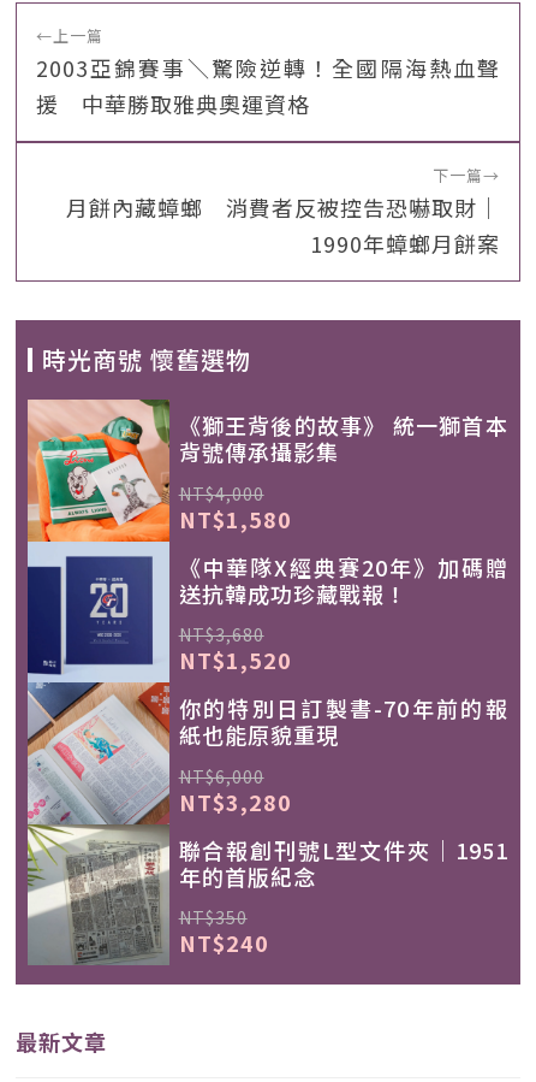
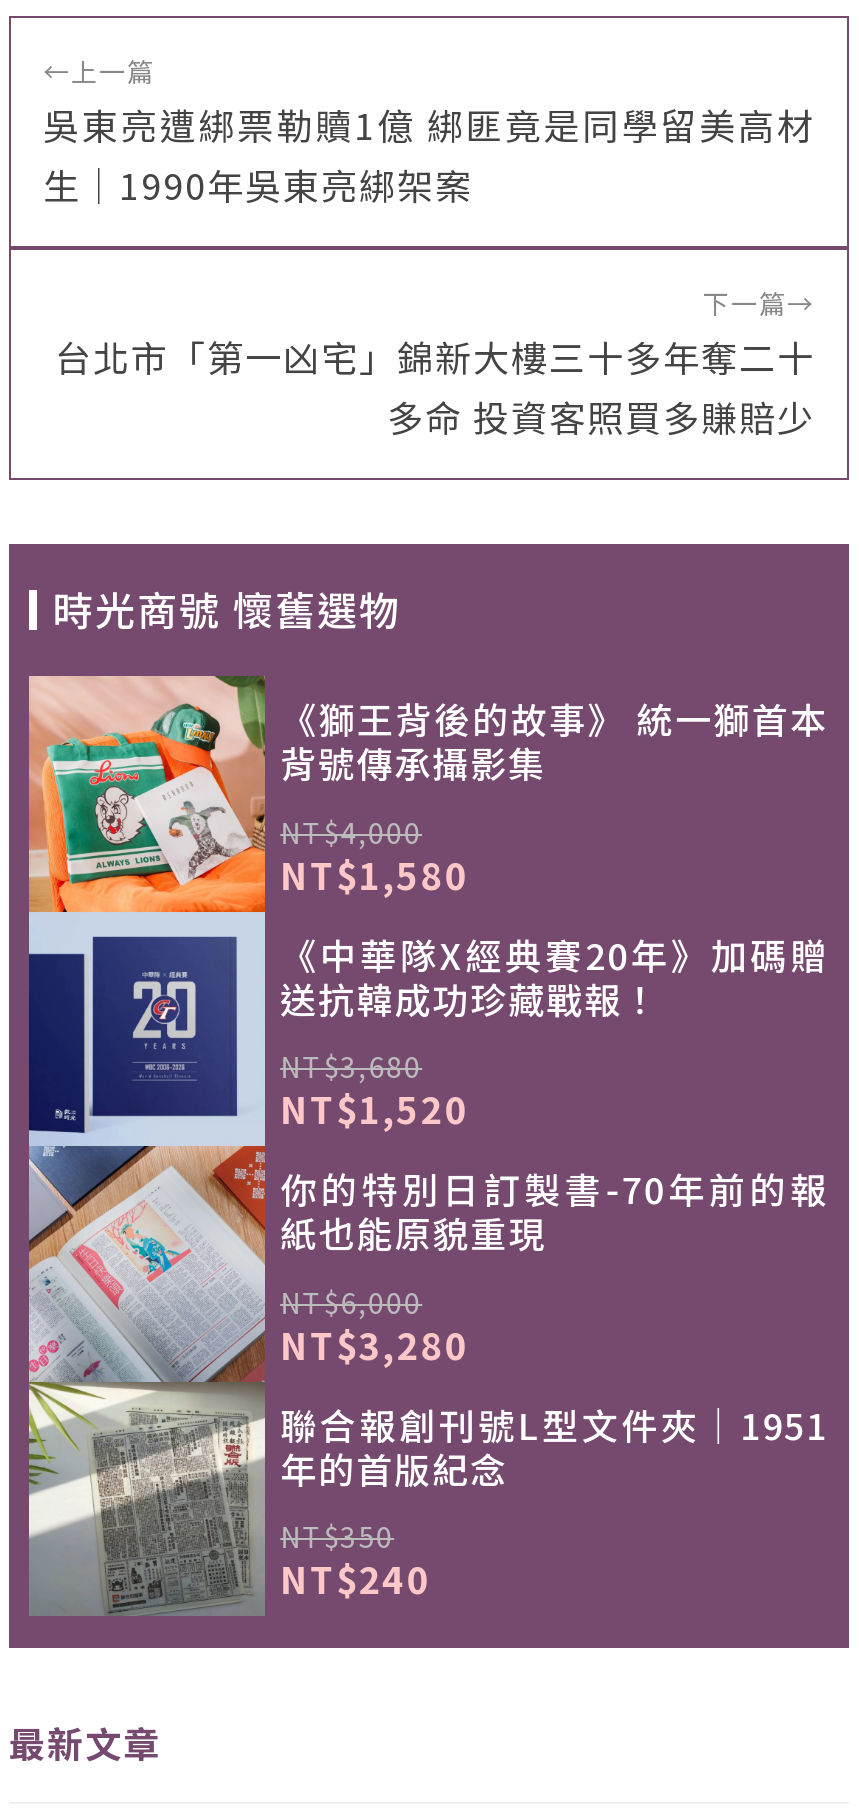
[36,52,500,119] 2003亞錦賽事＼驚險逆轉！全國隔海熱血聲 | 援 中華勝取雅典奧運資格 -> [43,98,815,210] 吳東亮遭綁票勒贖1億 綁匪竟是同學留美高材 | 生｜1990年吳東亮綁架案
[66,191,500,259] 月餅內藏蟑螂 消費者反被控告恐嚇取財｜ | 1990年蟑螂月餅案 -> [55,330,815,442] 台北市「第一凶宅」錦新大樓三十多年奪二十 | 多命 投資客照買多賺賠少

